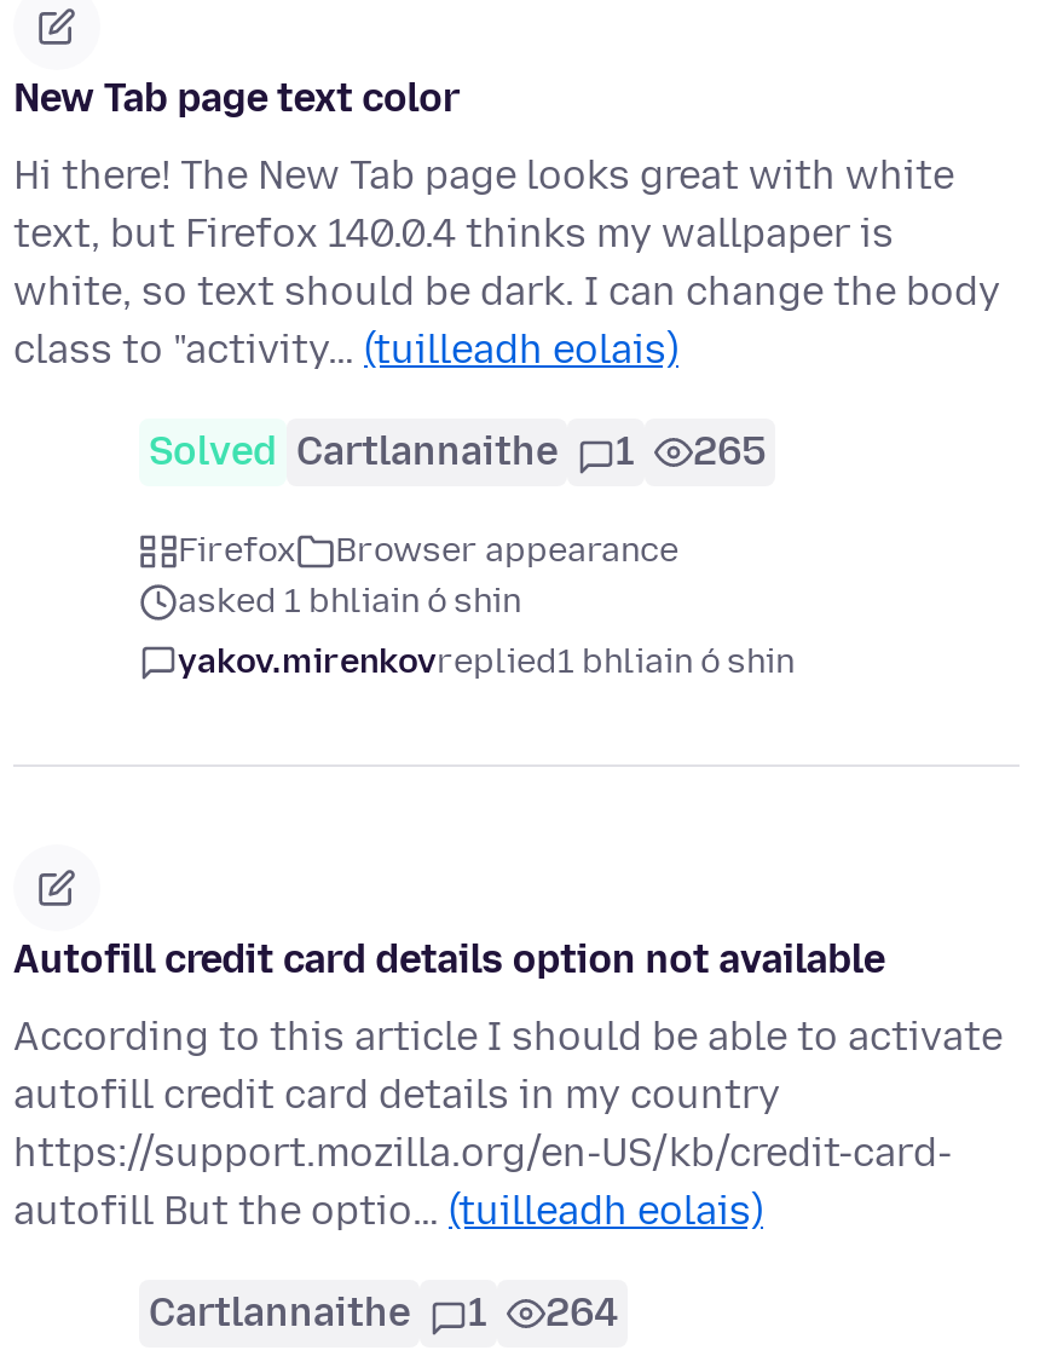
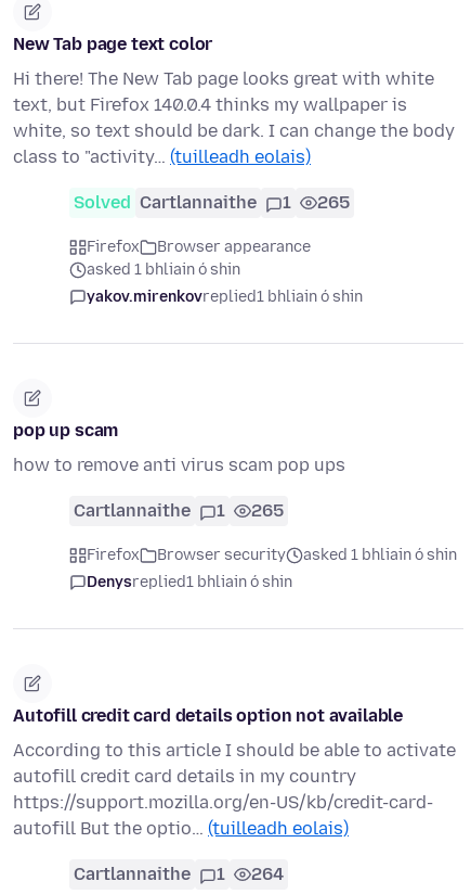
none -> [13,420,457,592] pop up scam | how to remove anti virus scam pop ups | Cartlannaithe | 1 | 265 | Firefox | Browser security | asked 1 bhliain ó shin | Denysreplied 1 bhliain ó shin

